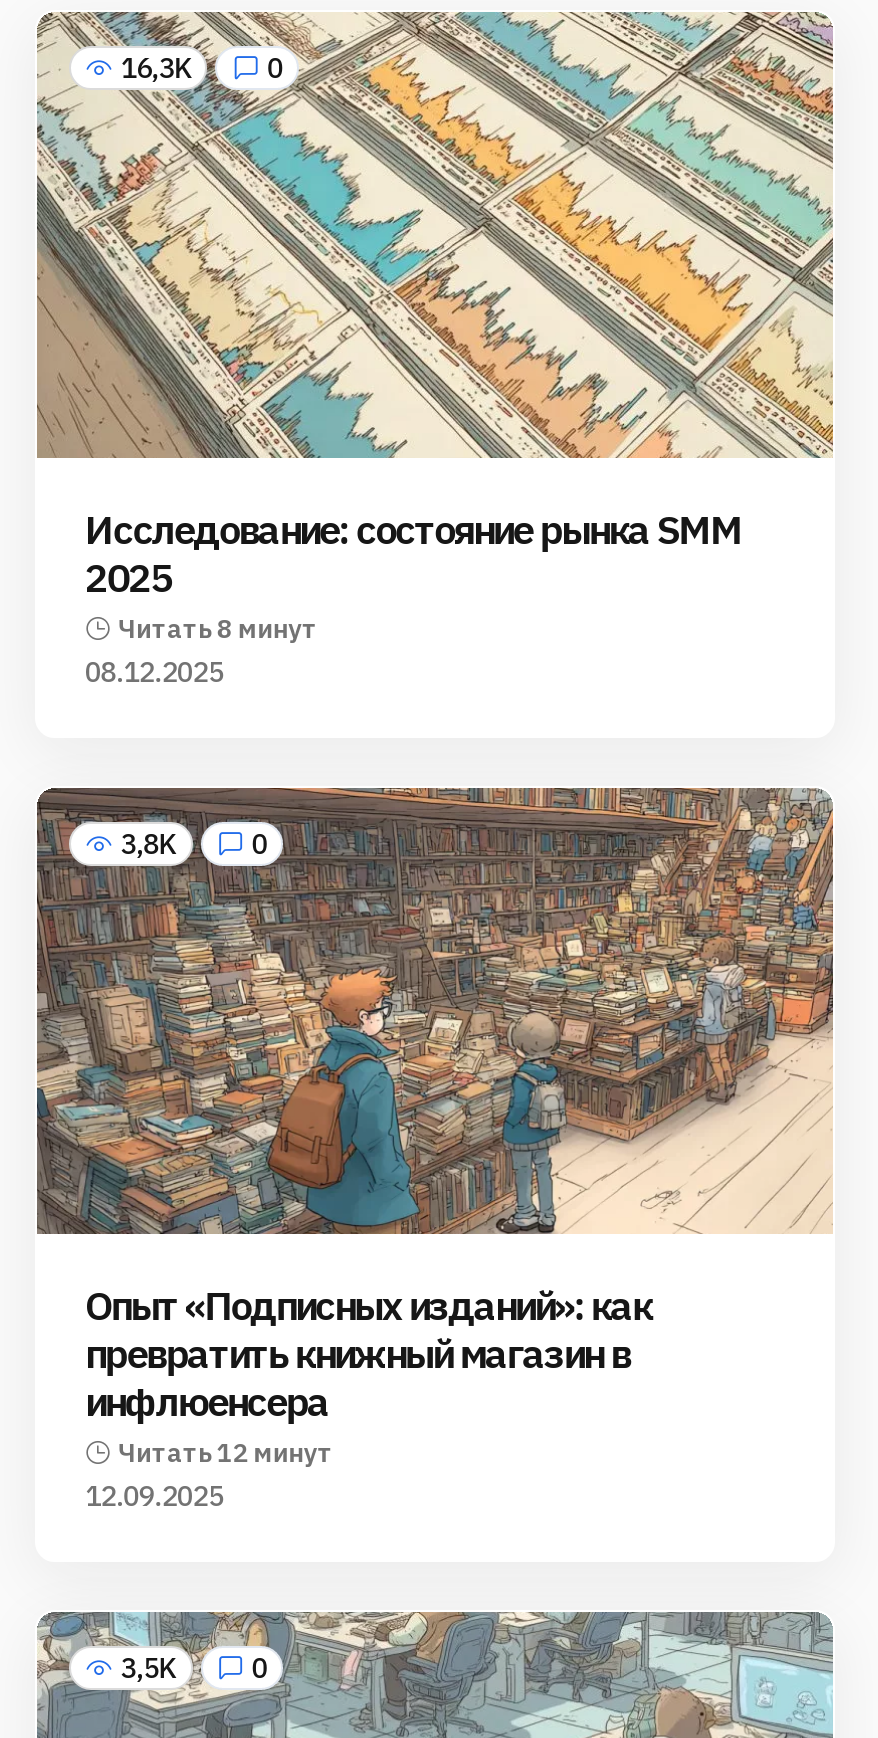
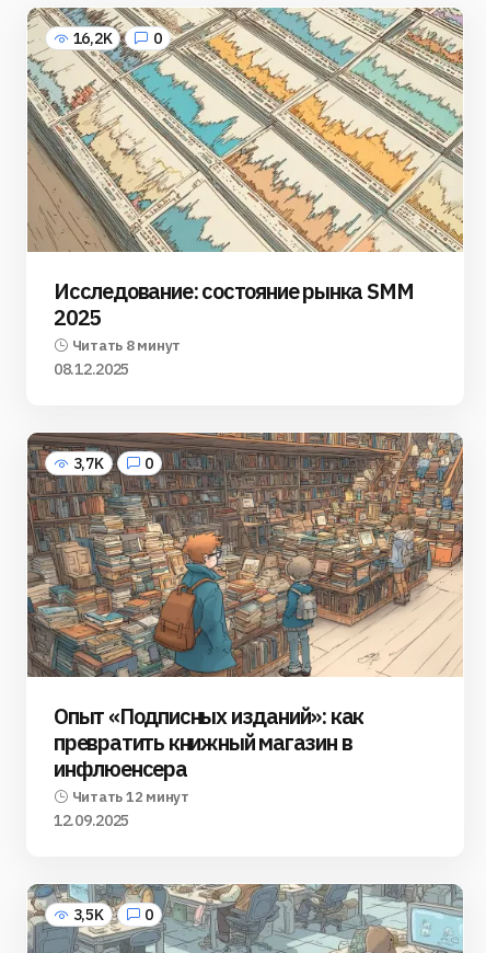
[120,51,192,87] 16,3K -> [73,29,112,49] 16,2K
[120,827,176,863] 3,8K -> [73,454,104,474] 3,7K

